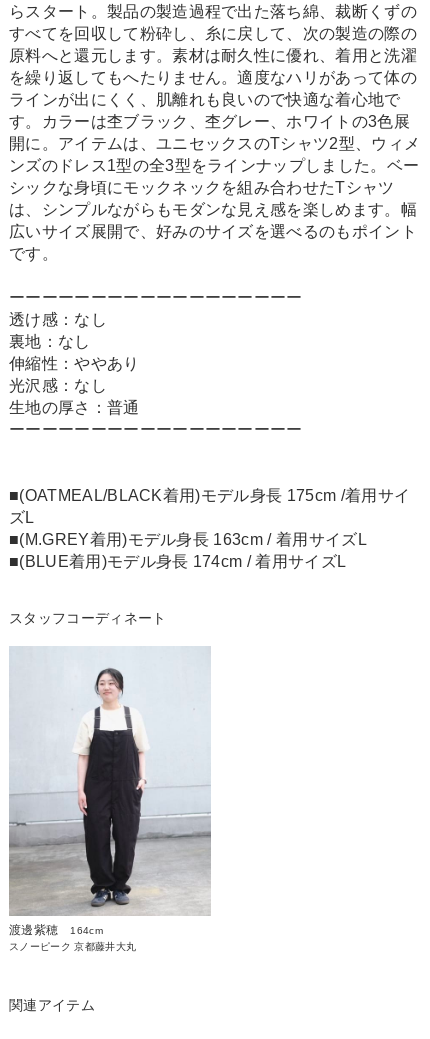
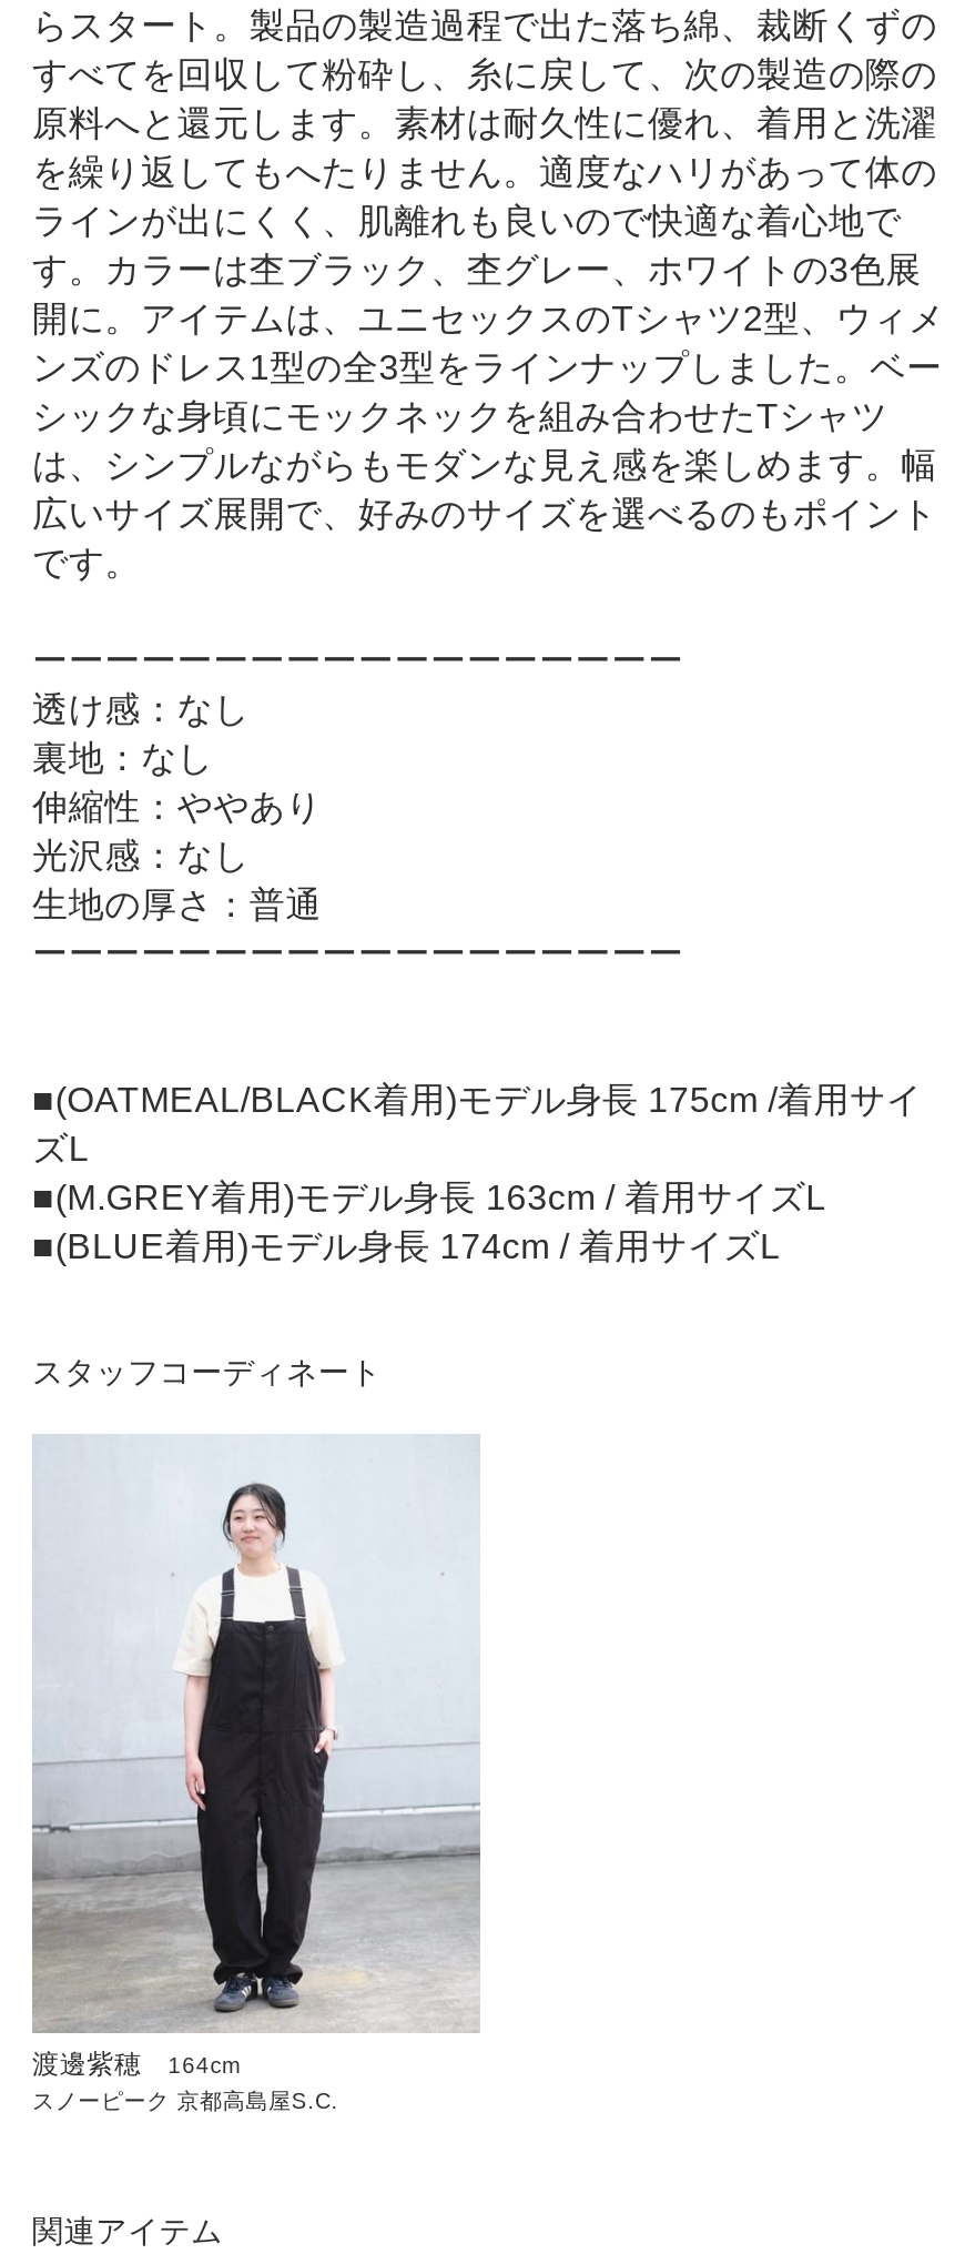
[9,941,136,952] スノーピーク 京都藤井大丸 -> [32,2088,339,2113] スノーピーク 京都高島屋S.C.

